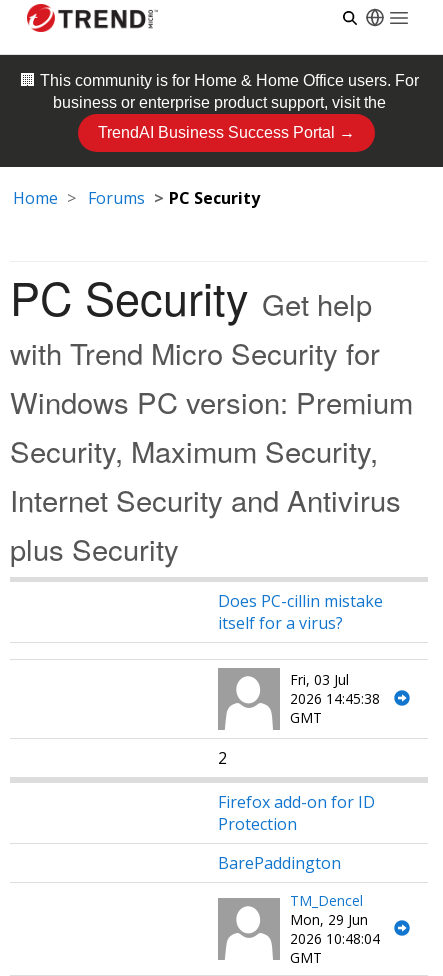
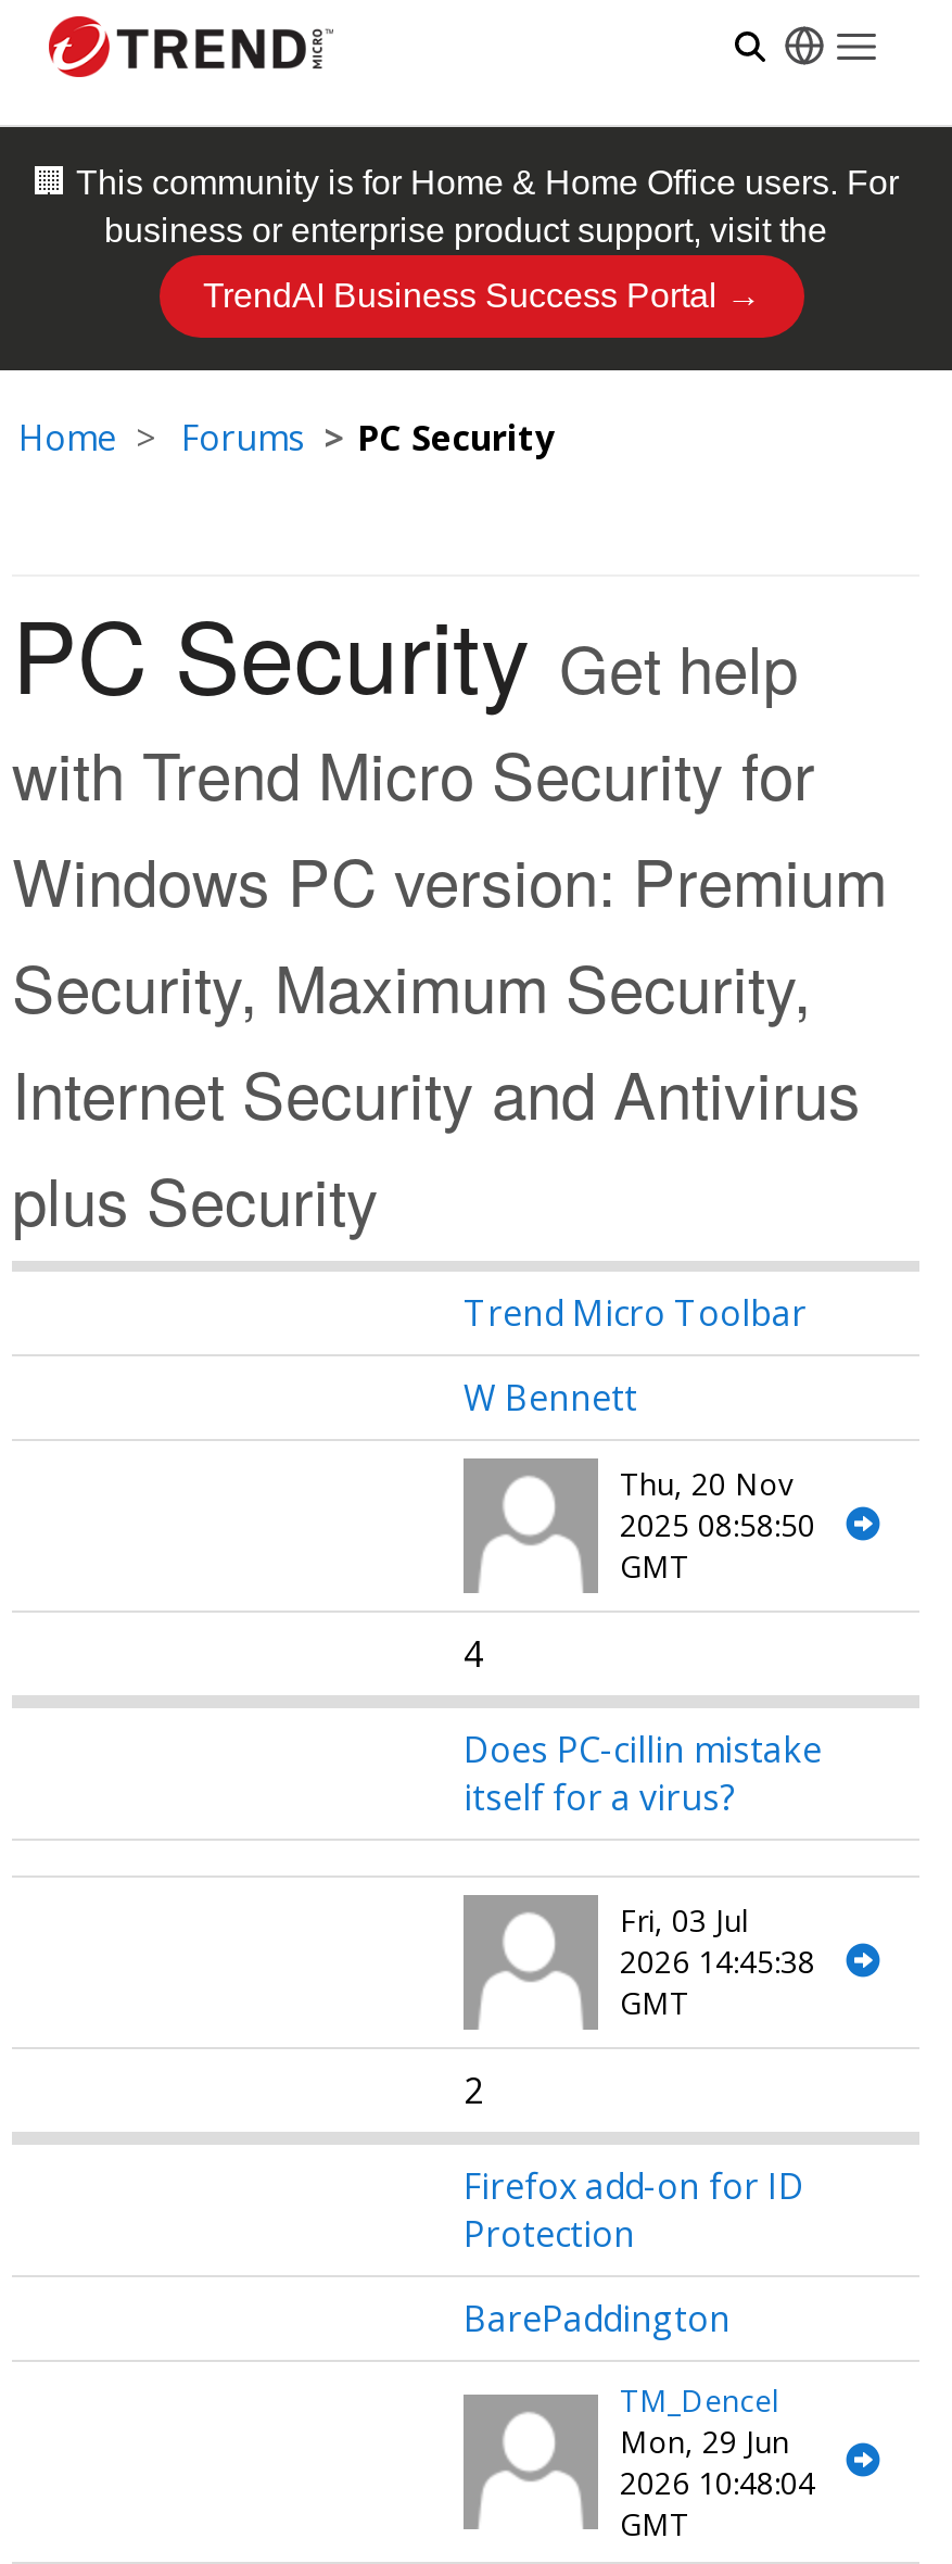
none -> [464,1290,815,1678] Trend Micro Toolbar | W Bennett | Thu, 20 Nov | 2025 08:58:50 | GMT | 4

